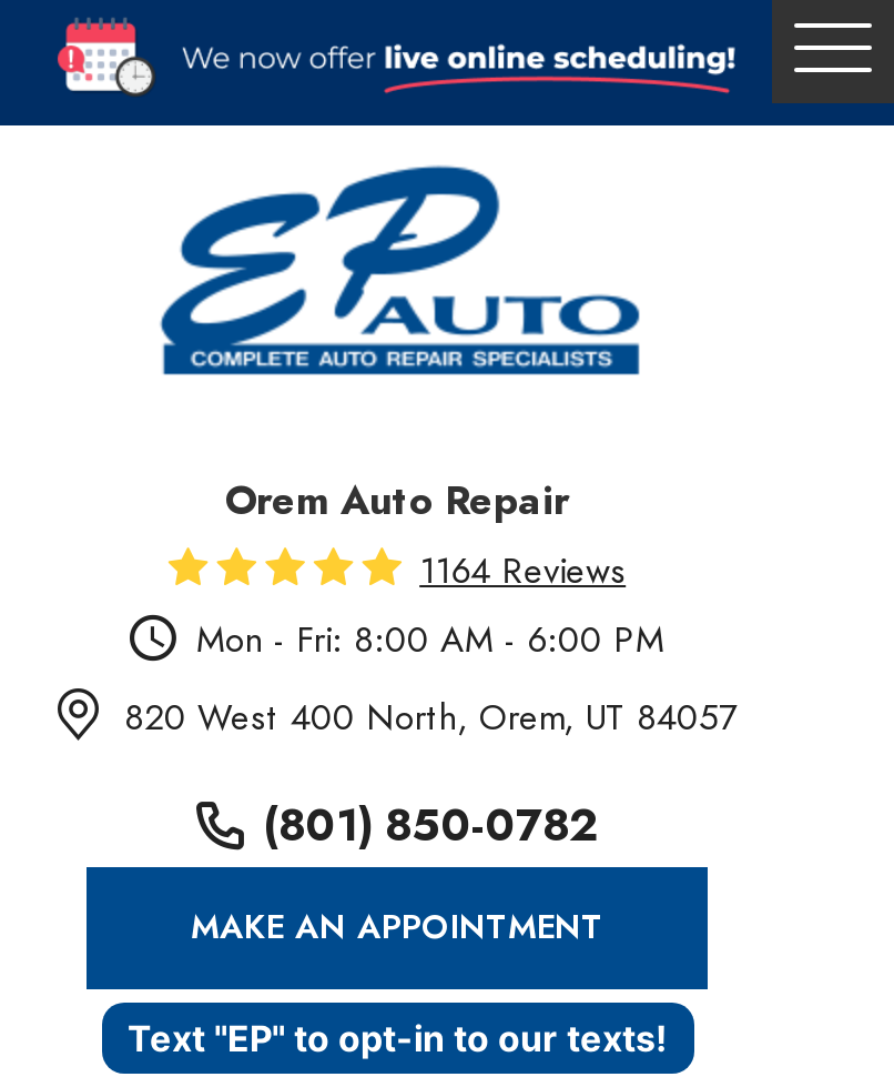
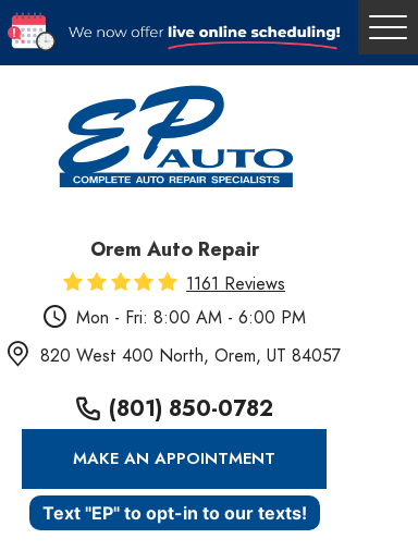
[419,547,626,596] 1164 Reviews -> [186,272,285,296] 1161 Reviews

